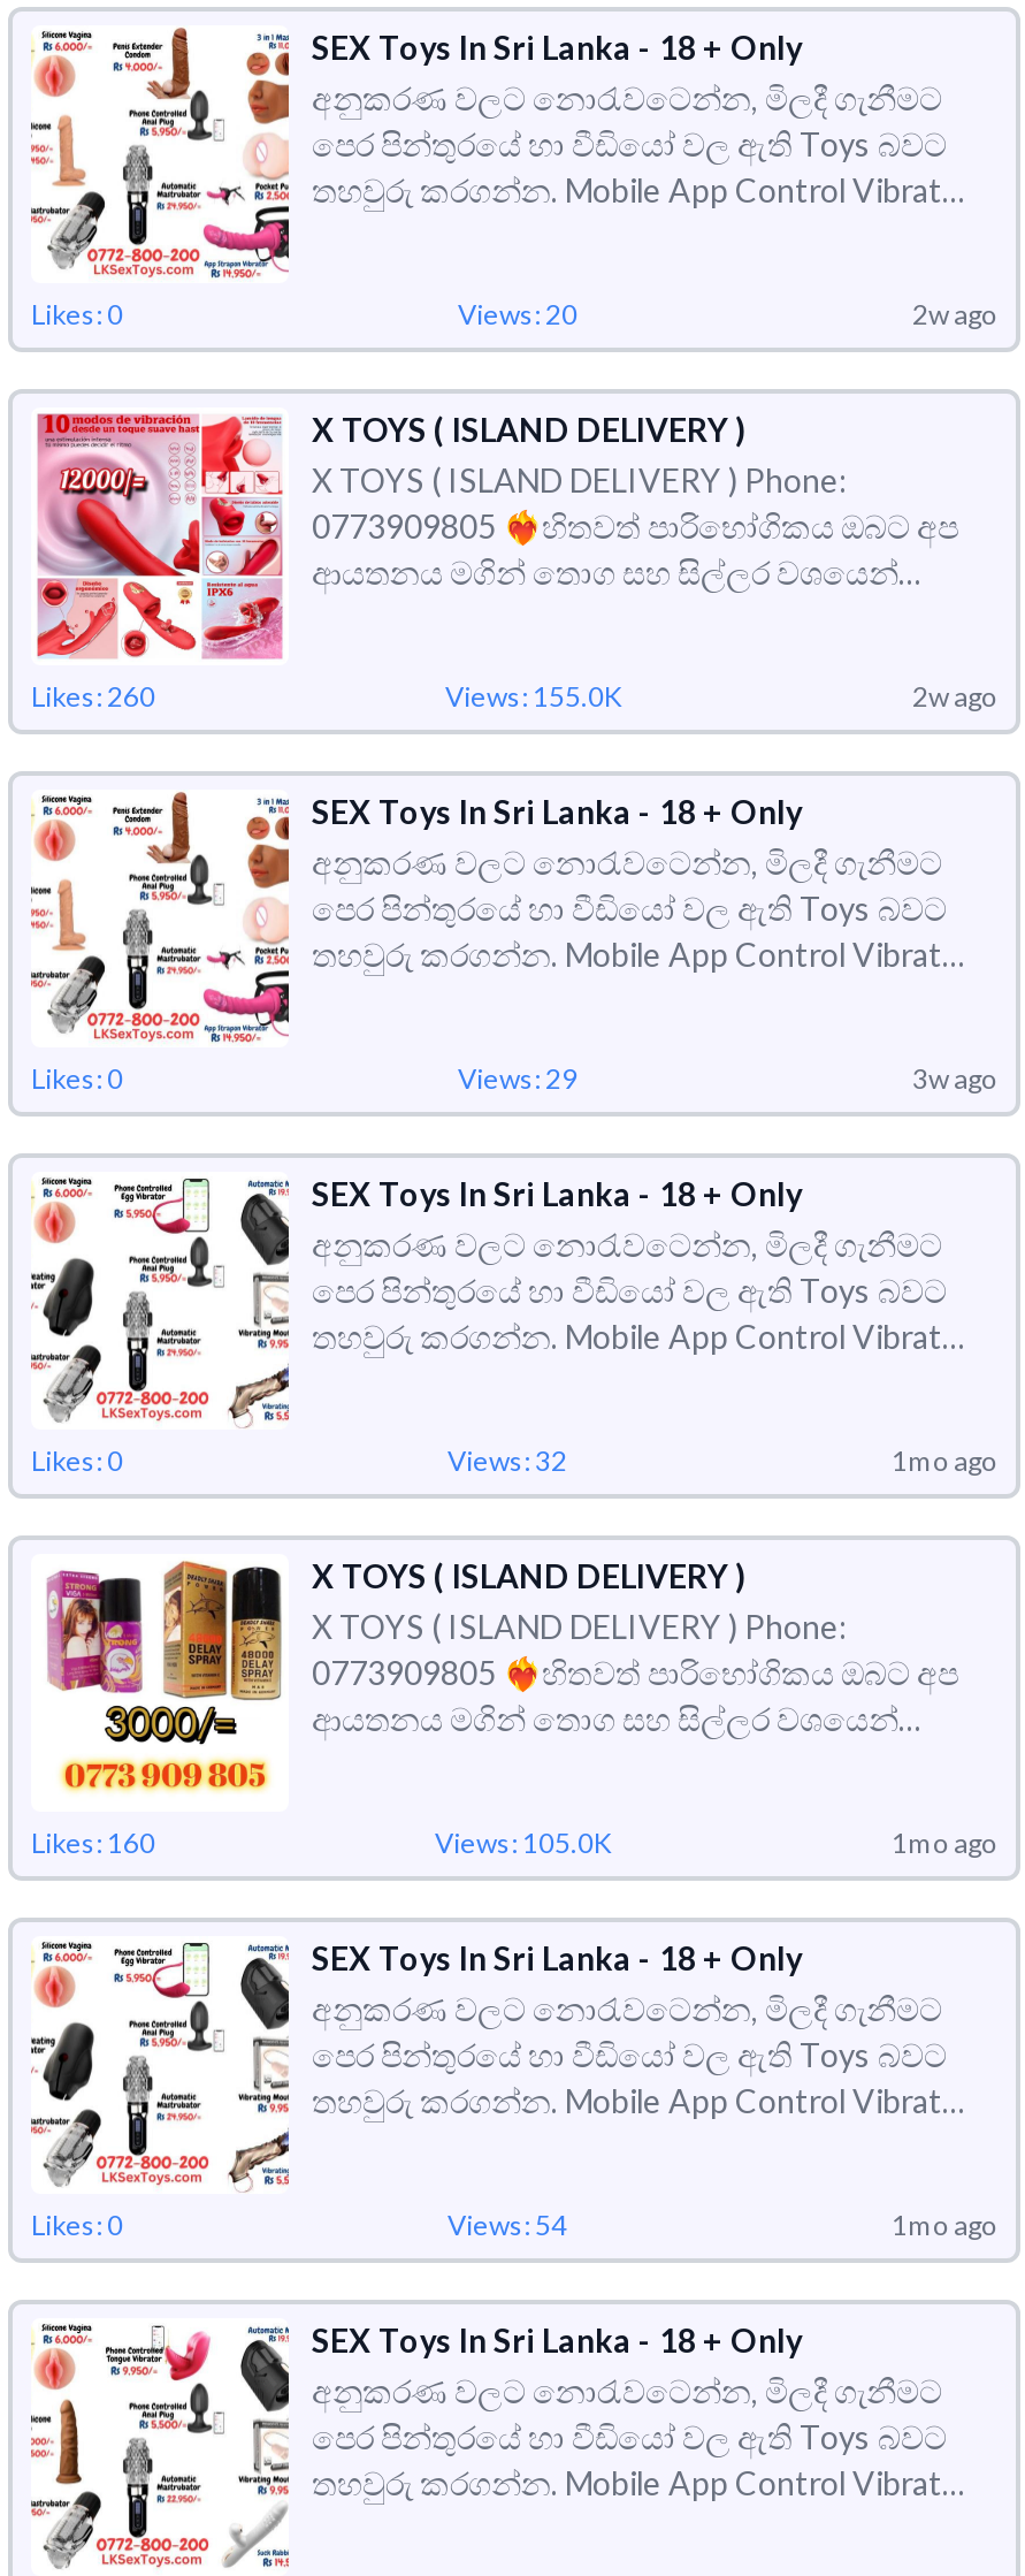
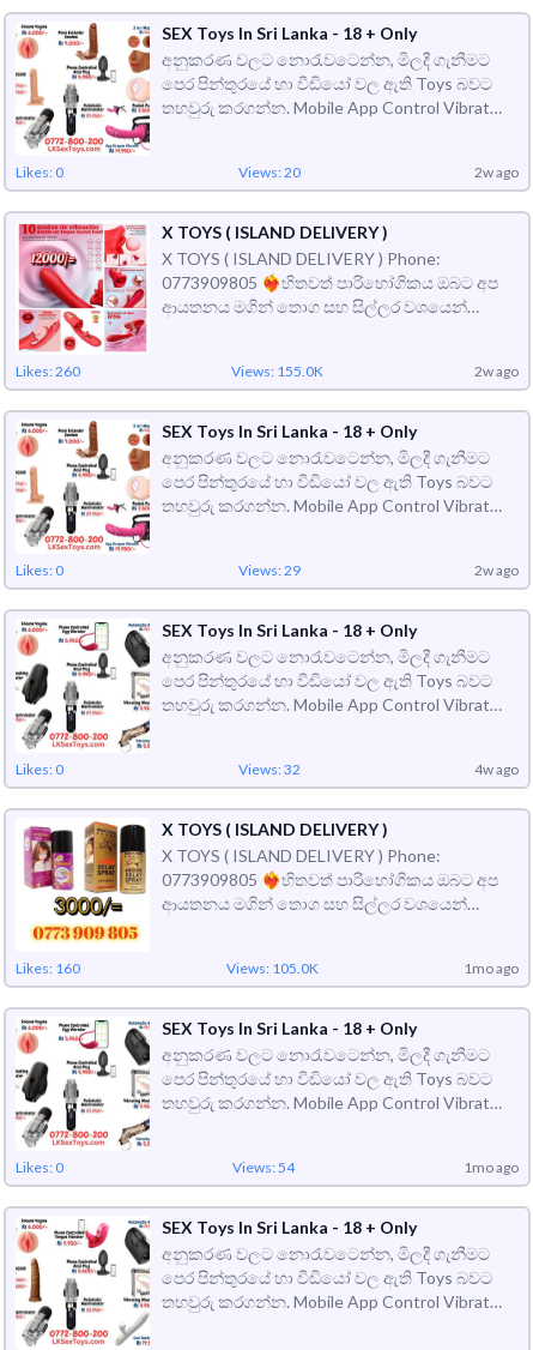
[912,1061,997,1096] 3w ago -> [474,561,519,579] 2w ago
[892,1443,997,1478] 1mo ago -> [474,760,519,778] 4w ago

